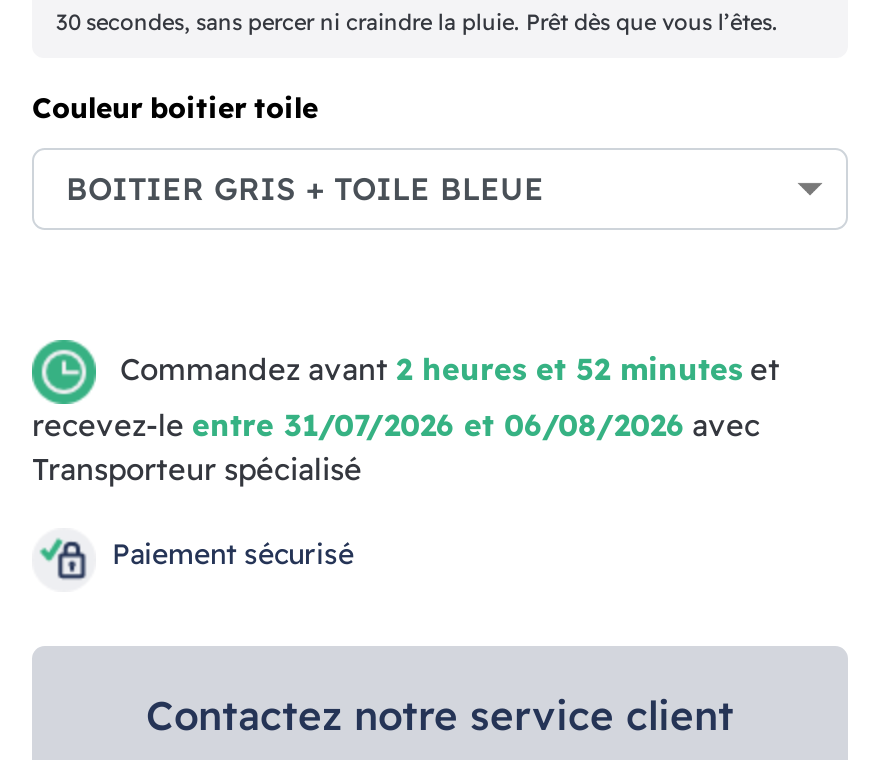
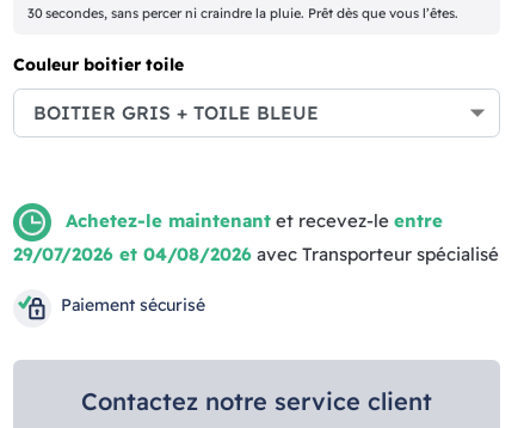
[120,350,780,388] Commandez avant 2 heures et 52 minutes et -> [66,209,443,232] Achetez-le maintenant et recevez-le entre
[32,406,760,488] recevez-le entre 31/07/2026 et 06/08/2026 avec | Transporteur spécialisé -> [13,243,499,266] 29/07/2026 et 04/08/2026 avec Transporteur spécialisé

